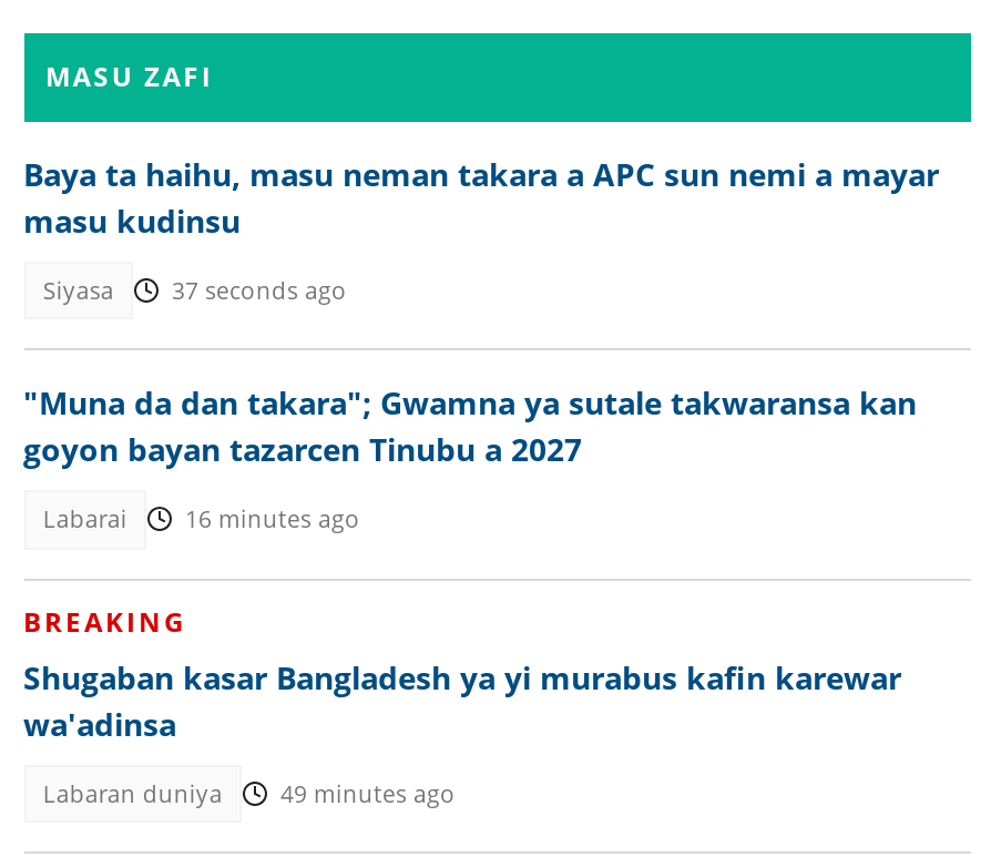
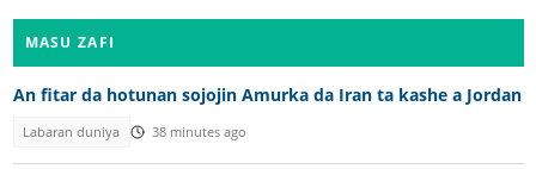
[23,152,939,745] Baya ta haihu, masu neman takara a APC sun nemi a mayar | masu kudinsu | Siyasa | 37 seconds ago | "Muna da dan takara"; Gwamna ya sutale takwaransa kan | goyon bayan tazarcen Tinubu a 2027 | Labarai | 16 minutes ago | BREAKING | Shugaban kasar Bangladesh ya yi murabus kafin karewar | wa'adinsa -> [13,83,521,105] An fitar da hotunan sojojin Amurka da Iran ta kashe a Jordan
[43,778,456,809] Labaran duniya 49 minutes ago -> [23,124,246,140] Labaran duniya 38 minutes ago

